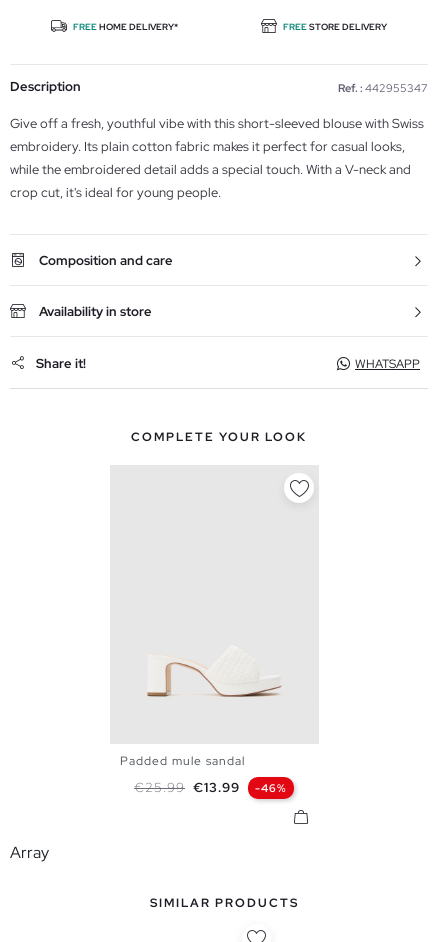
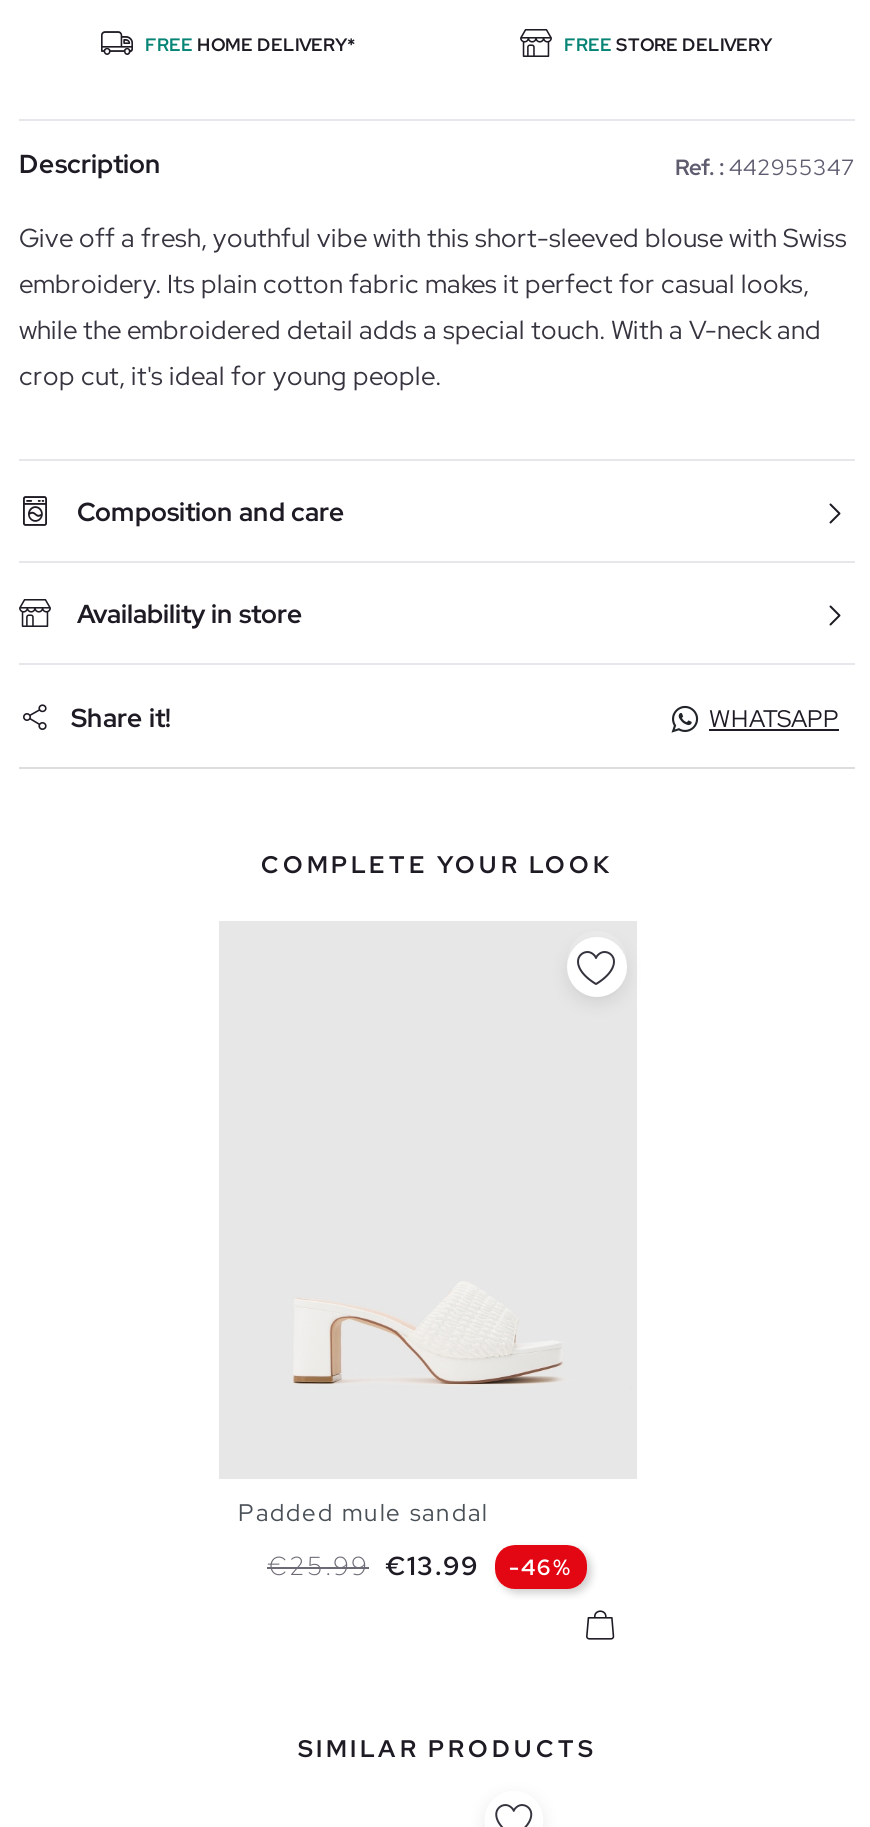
[10,842,49,863] Array -> none

